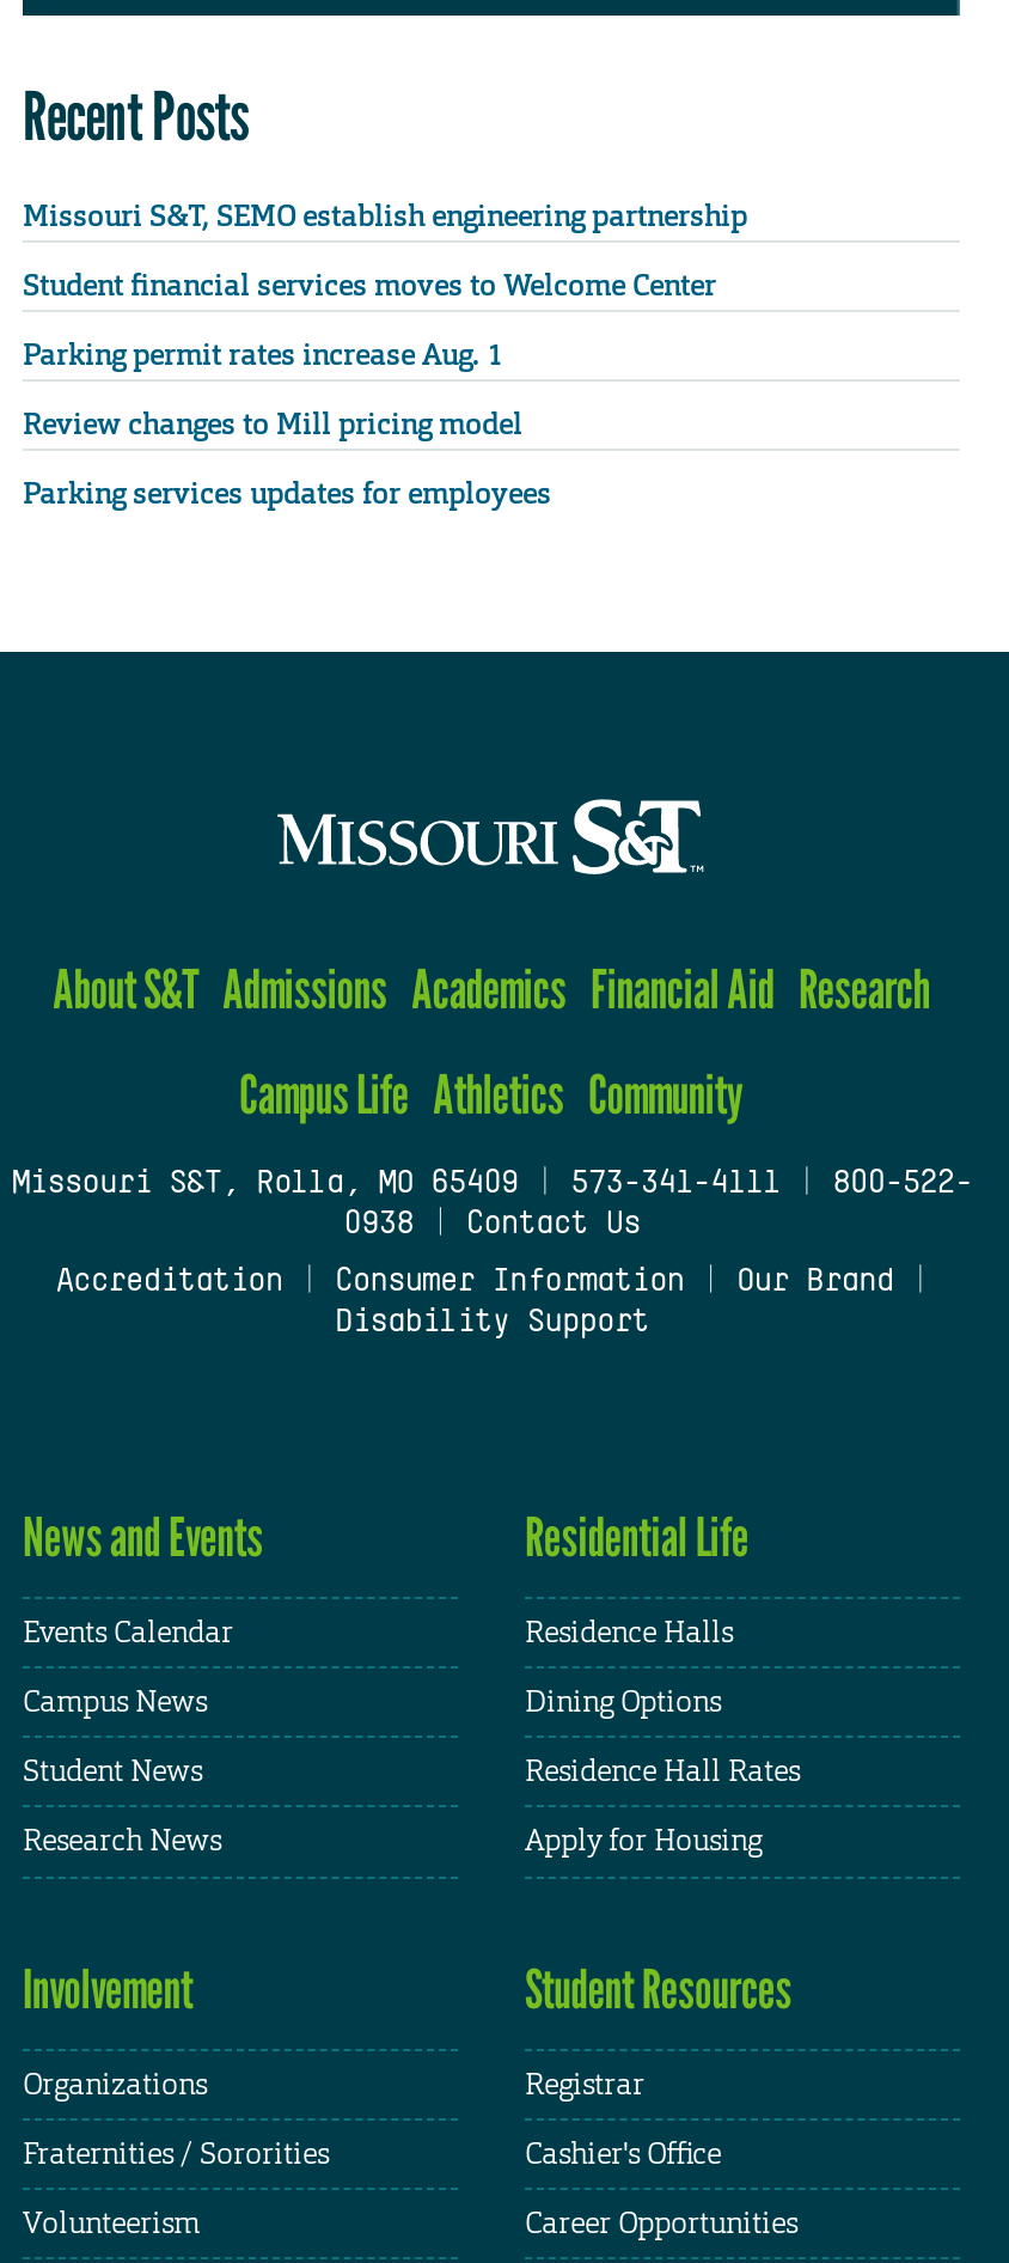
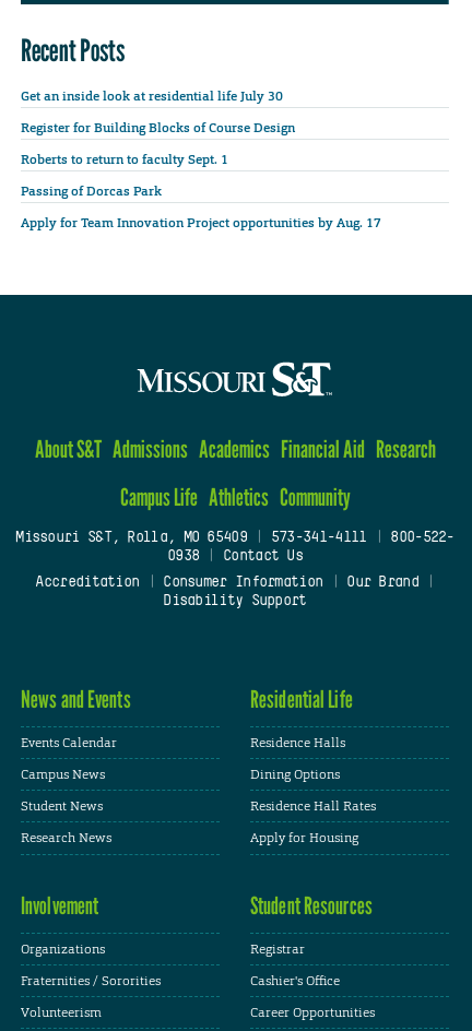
[23,196,747,235] Missouri S&T, SEMO establish engineering partnership -> [21,87,283,104] Get an inside look at residential life July 30
[23,266,716,304] Student financial services moves to Welcome Center -> [21,119,295,136] Register for Building Blocks of Course Design
[23,336,503,374] Parking permit rates increase Aug. 1 -> [21,150,232,168] Roberts to return to faculty Sept. 1
[23,405,522,444] Review changes to Mill pricing model -> [21,182,162,200] Passing of Dorcas Park
[23,475,551,513] Parking services updates for employees -> [21,214,381,232] Apply for Team Innovation Project opportunities by Aug. 17

